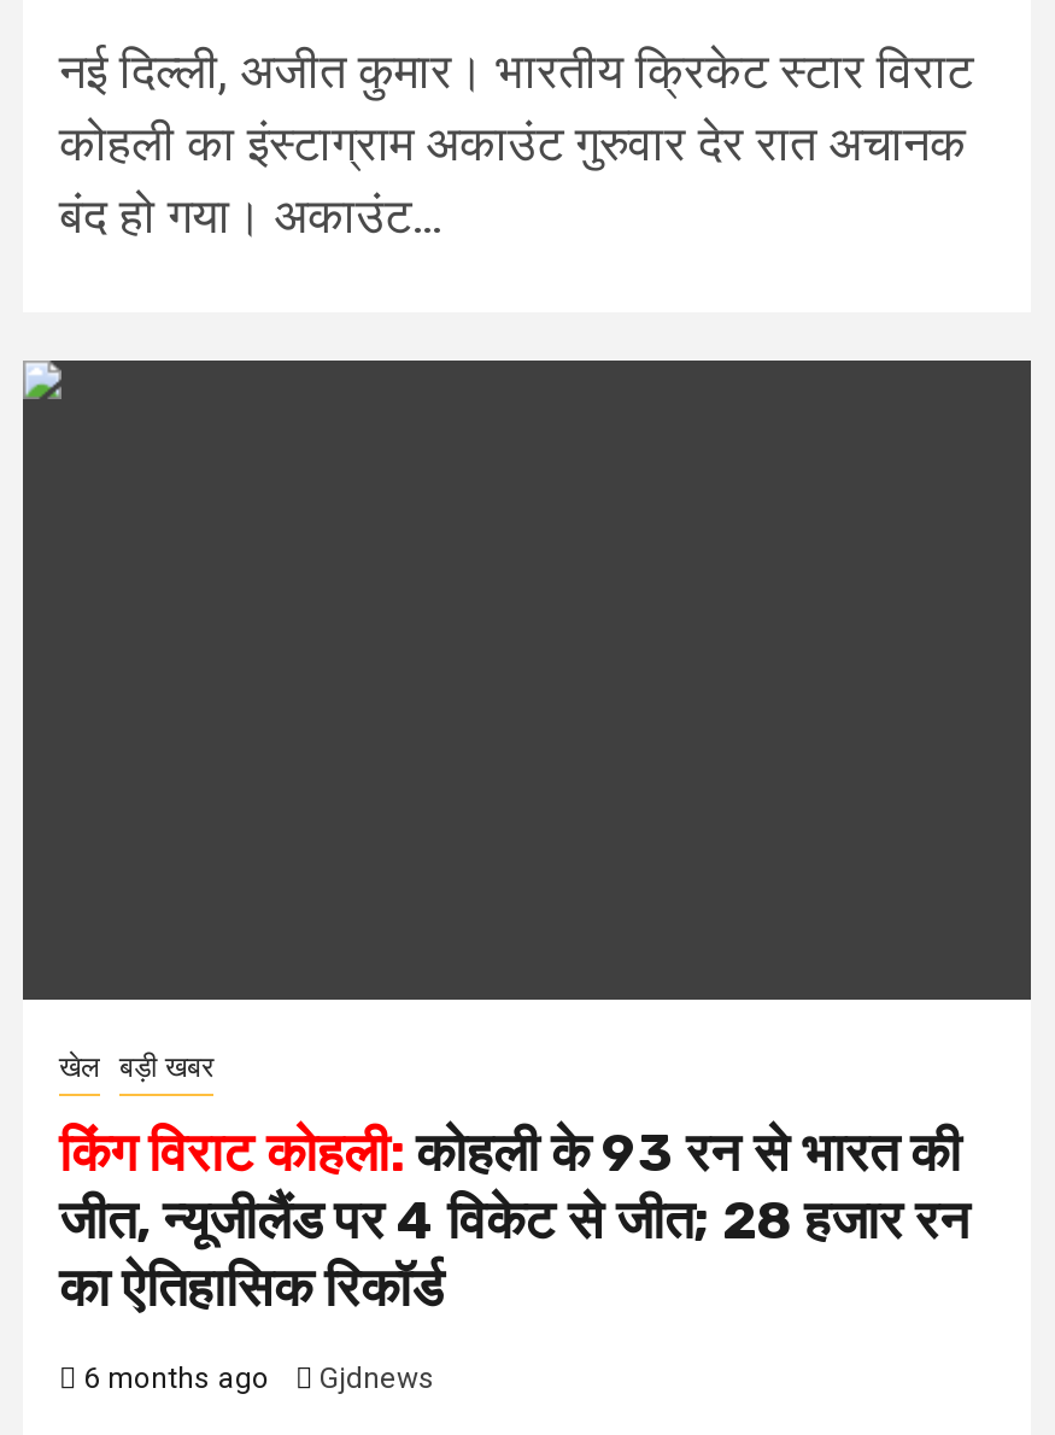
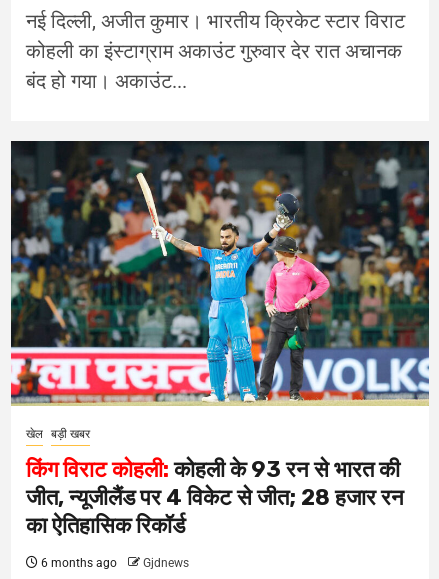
none -> [10,140,430,406] [image]

